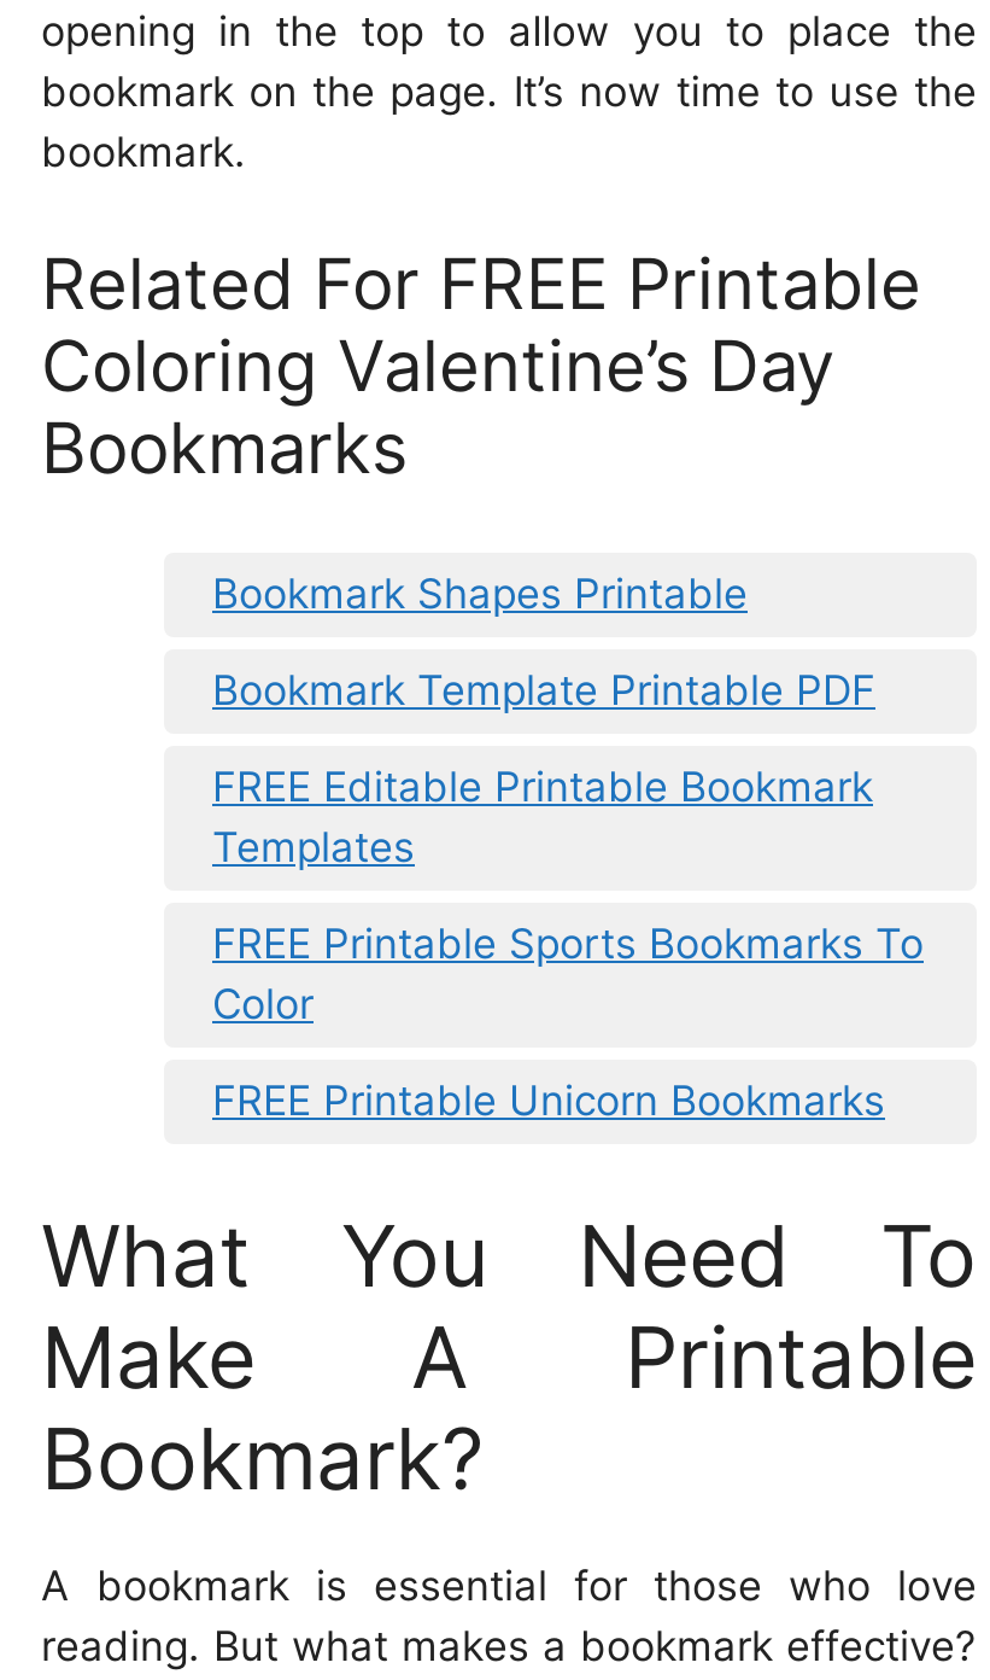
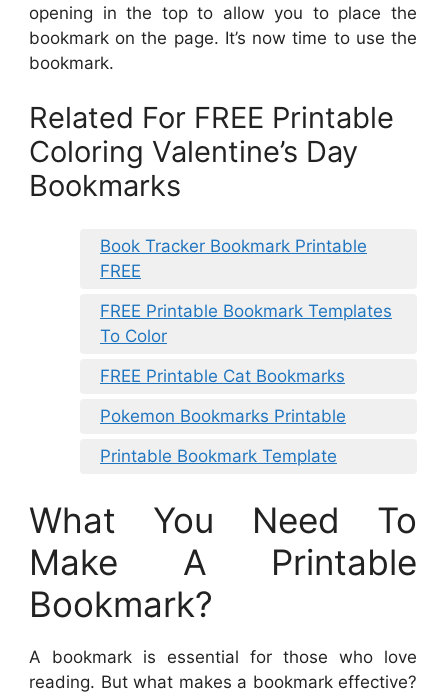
[212,569,748,617] Bookmark Shapes Printable -> [100,236,367,281] Book Tracker Bookmark Printable | FREE
[212,665,875,714] Bookmark Template Printable PDF -> [100,301,392,346] FREE Printable Bookmark Templates | To Color
[212,762,873,870] FREE Editable Printable Bookmark | Templates -> [100,366,345,386] FREE Printable Cat Bookmarks
[212,919,924,1027] FREE Printable Sports Bookmarks To | Color -> [100,406,346,426] Pokemon Bookmarks Printable
[212,1076,885,1124] FREE Printable Unicorn Bookmarks -> [100,446,337,466] Printable Bookmark Template

